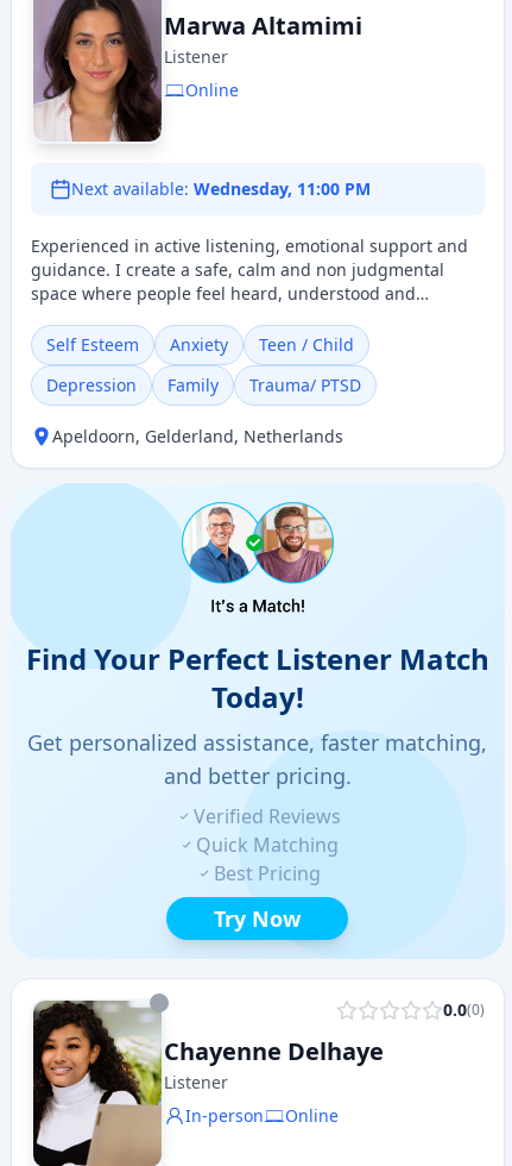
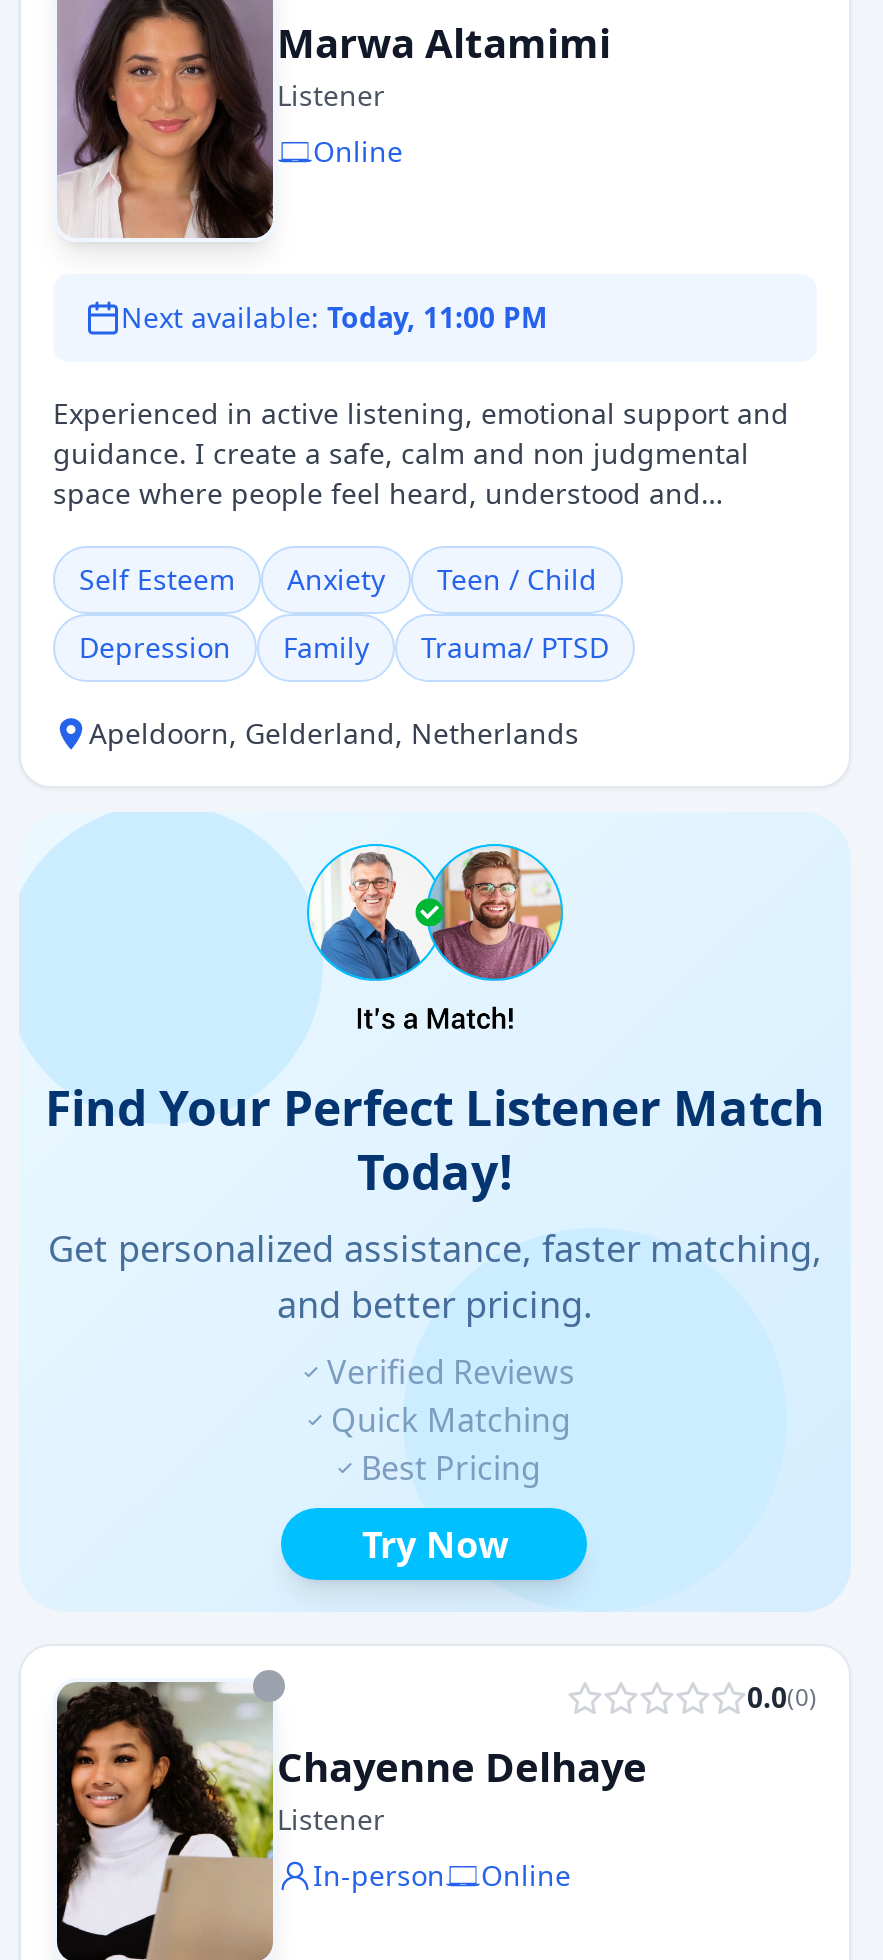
[71,177,371,200] Next available: Wednesday, 11:00 PM -> [121,298,547,336] Next available: Today, 11:00 PM

